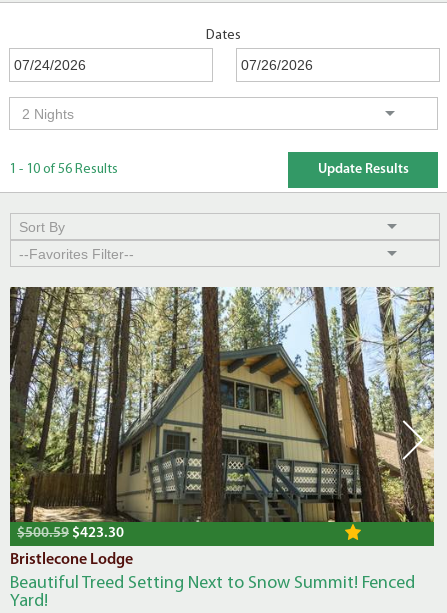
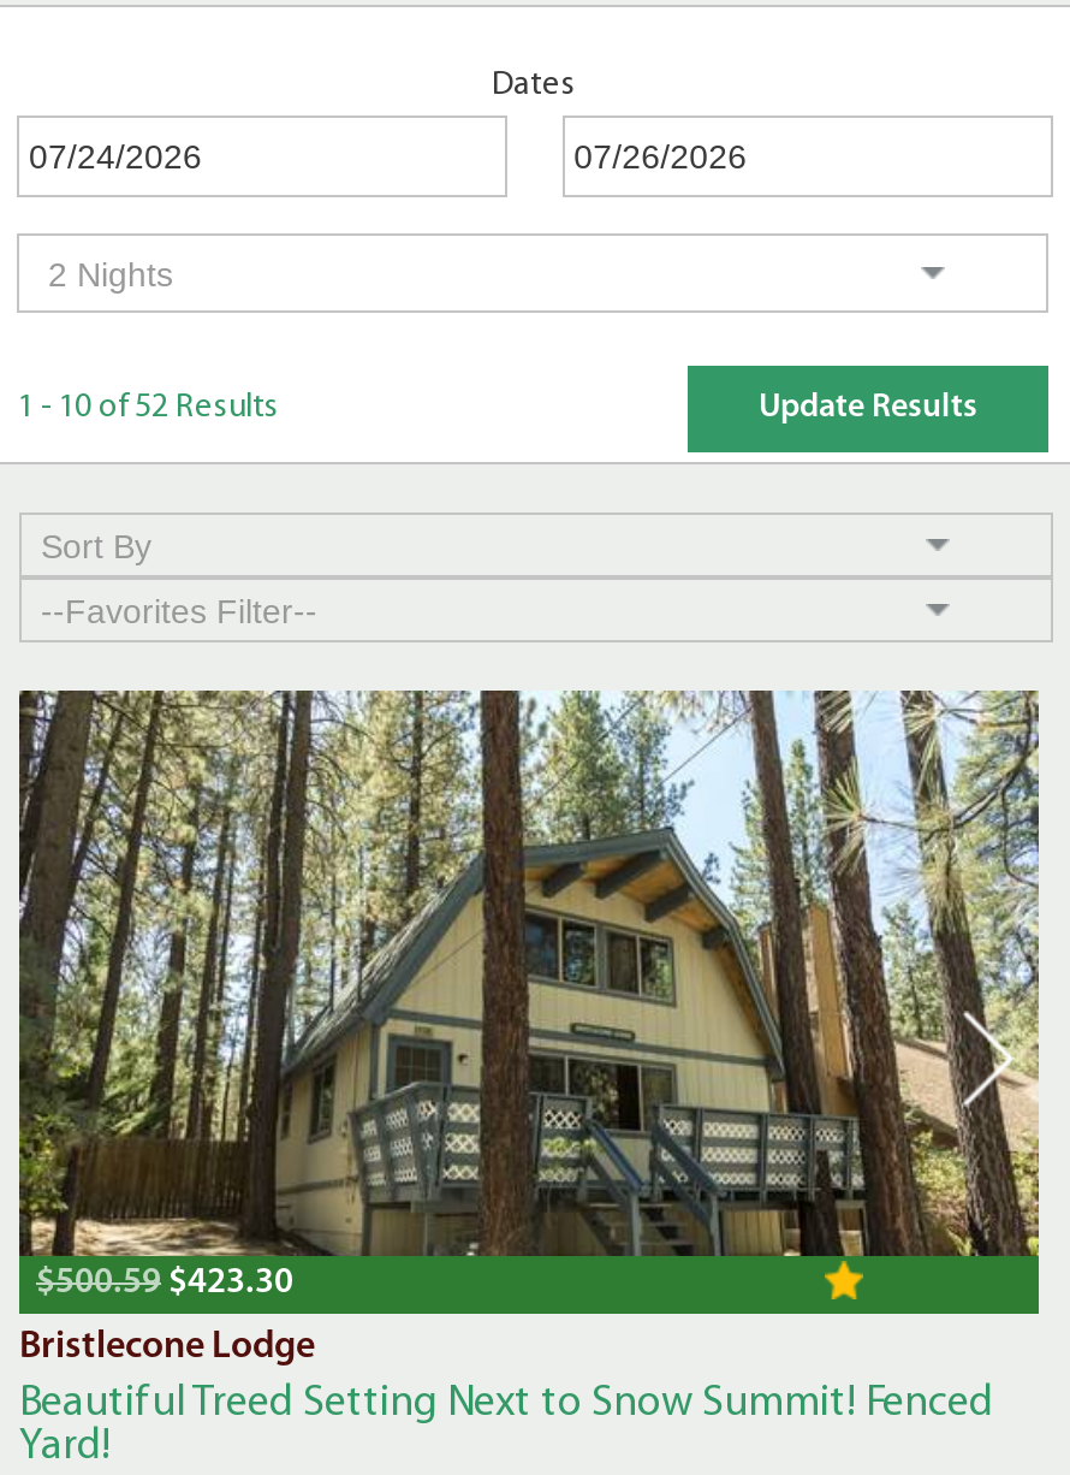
[9,162,118,177] 1 - 10 of 56 Results -> [17,390,279,426] 1 - 10 of 52 Results

